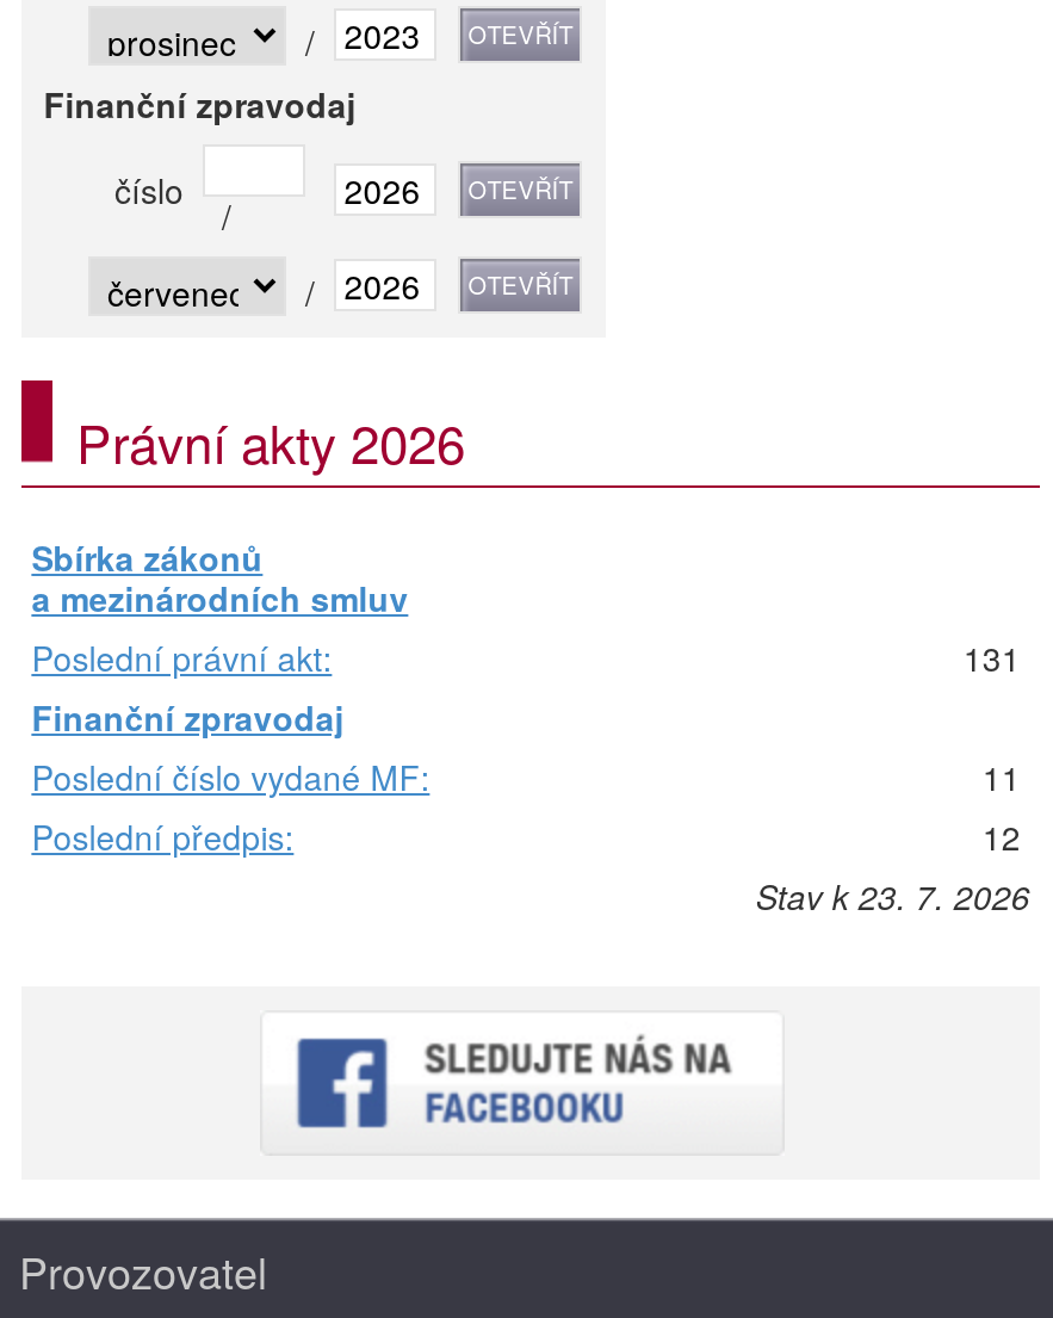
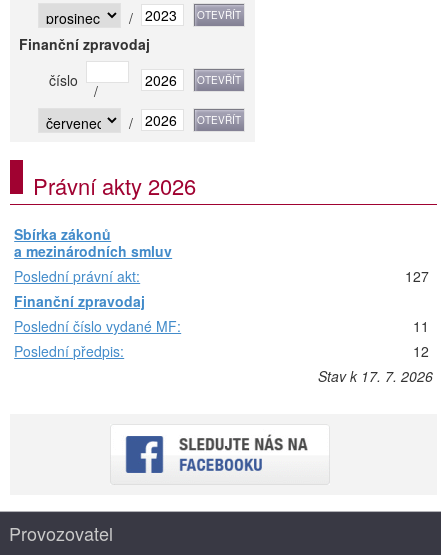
[963,633,1030,681] 131 -> [405,266,433,286] 127
[756,871,1030,919] Stav k 23. 7. 2026 -> [318,366,433,386] Stav k 17. 7. 2026

